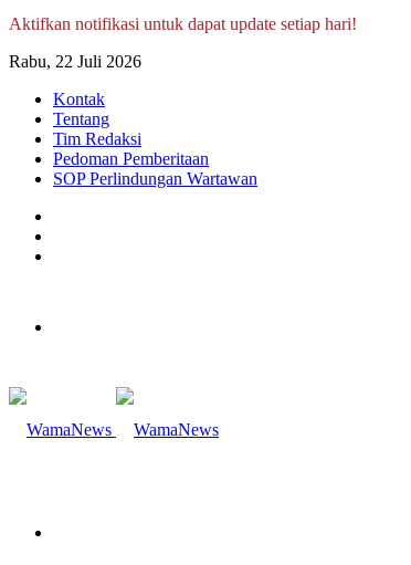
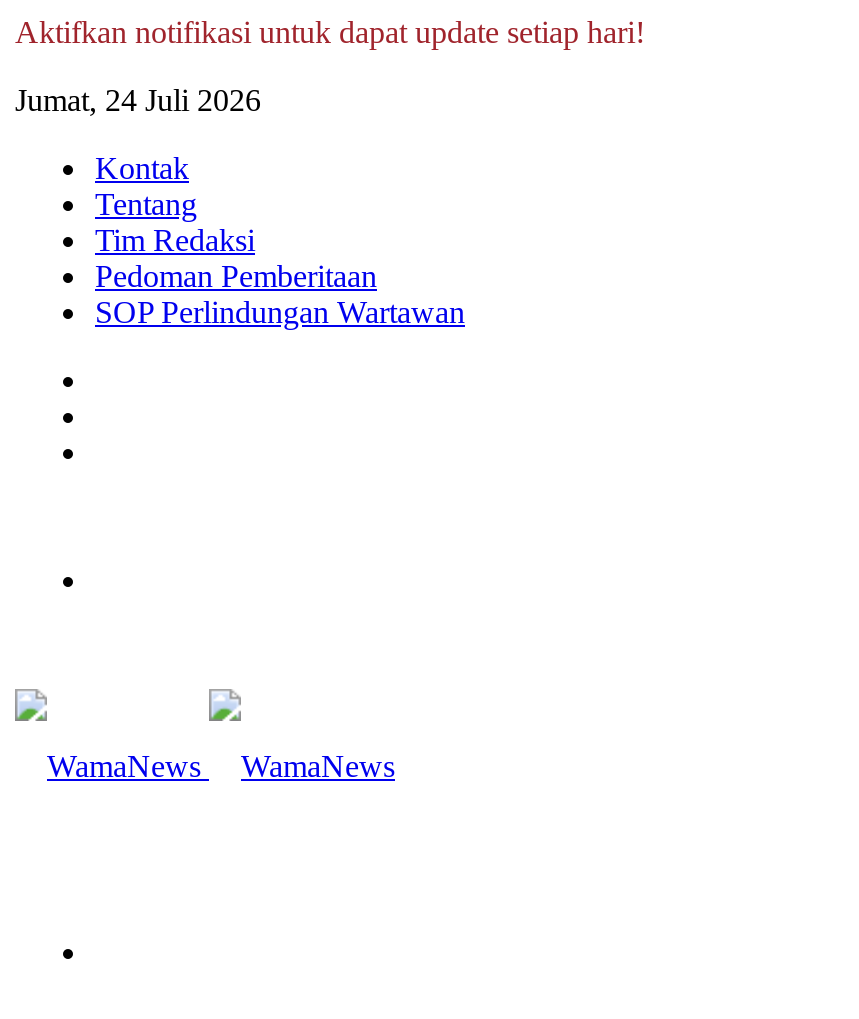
[9,52,141,71] Rabu, 22 Juli 2026 -> [15,83,261,117] Jumat, 24 Juli 2026

